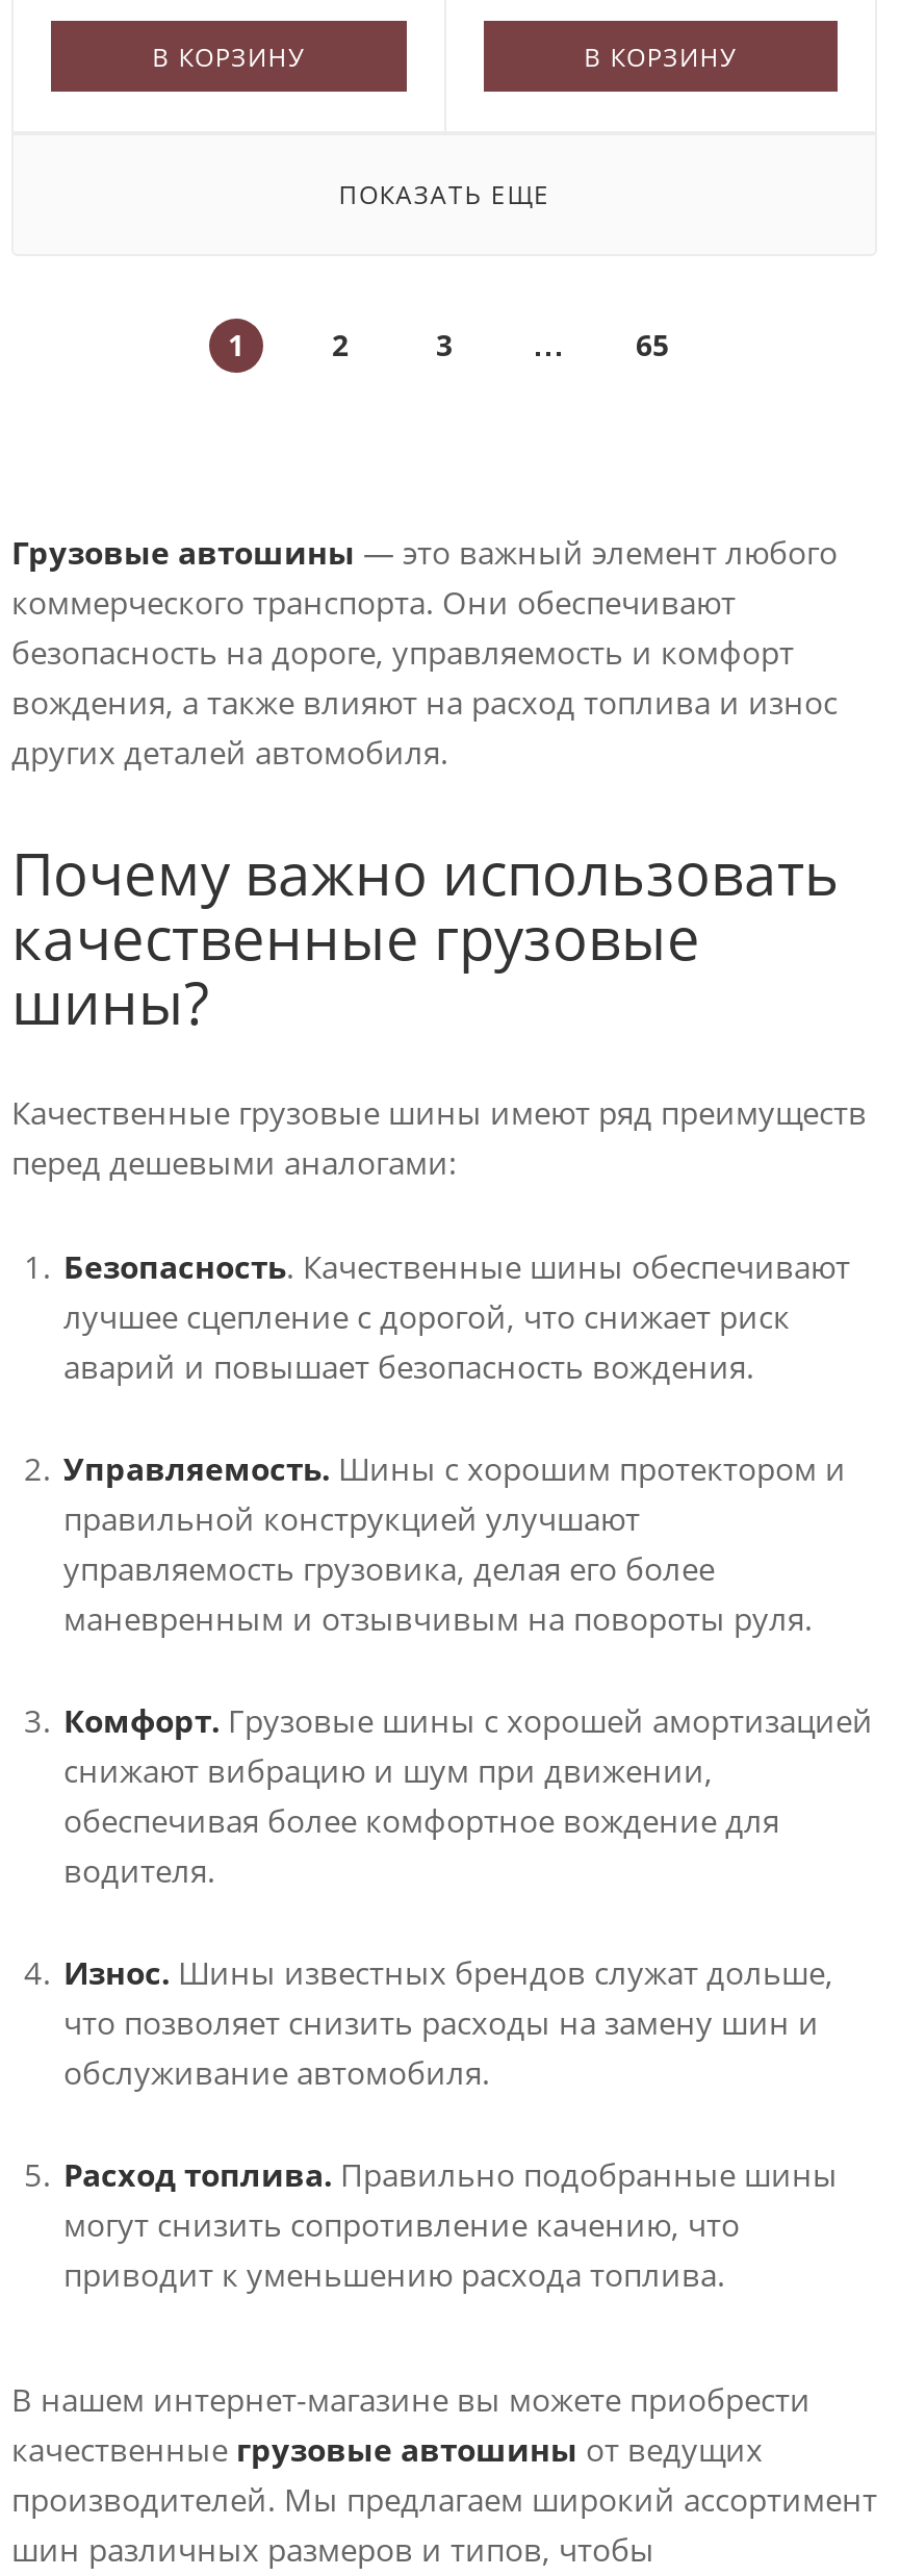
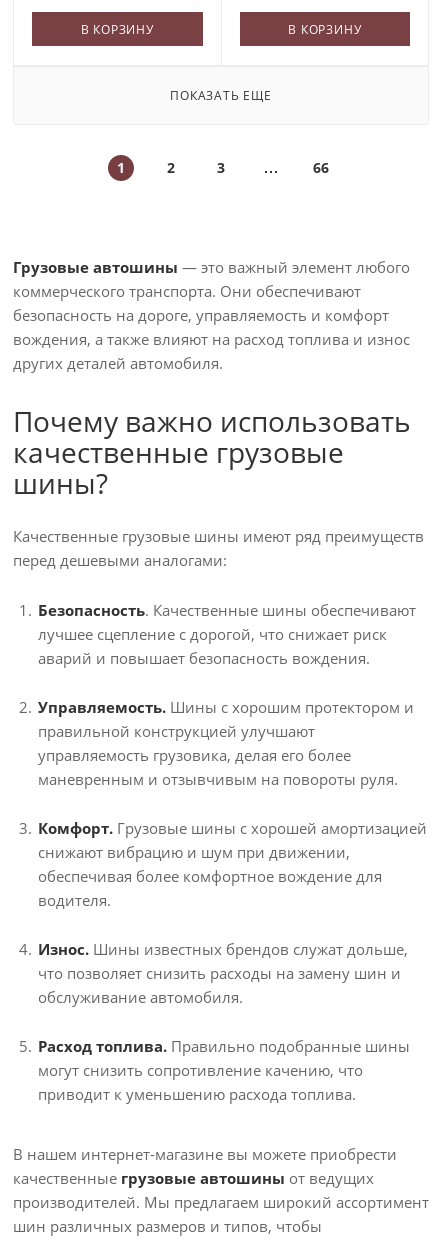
[636,325,669,364] 65 -> [313,158,329,177] 66

